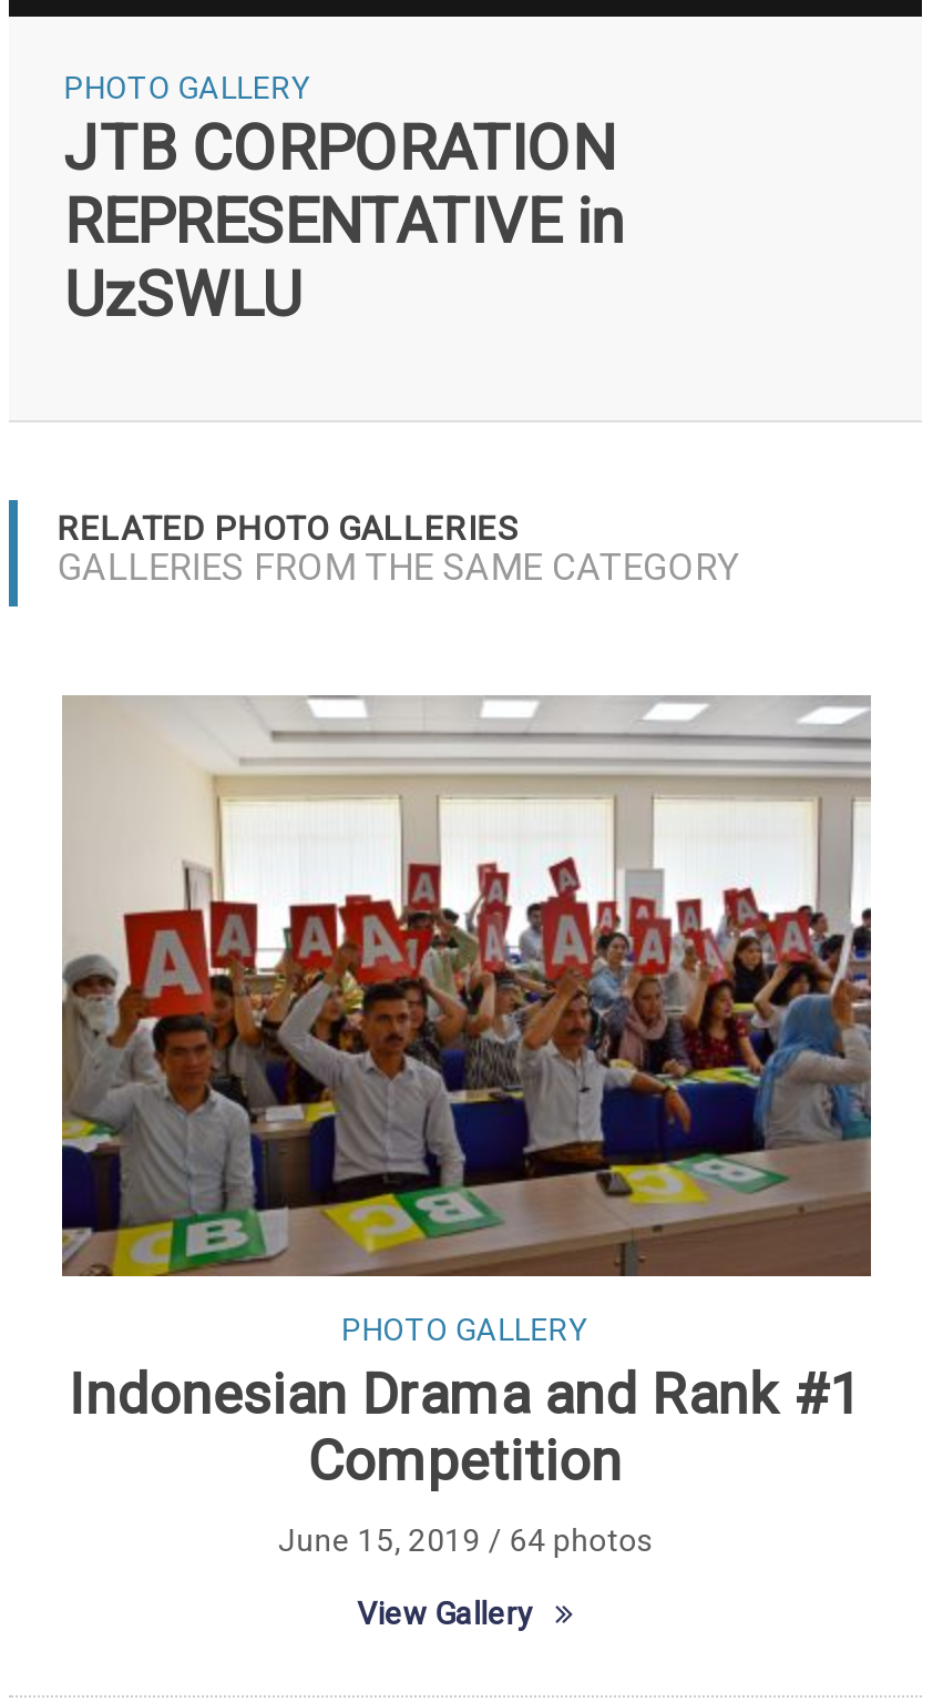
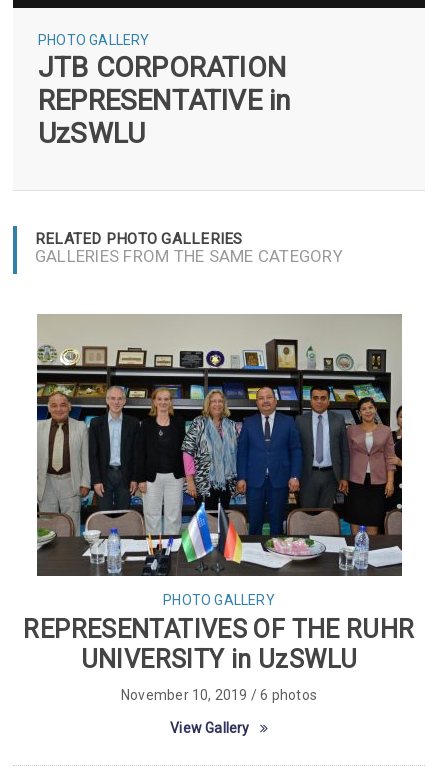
[60,700,873,1558] [image] | Indonesian Drama and Rank #1 | Competition | June 15, 2019 / 64 photos -> [23,315,415,703] [image] | REPRESENTATIVES OF THE RUHR | UNIVERSITY in UzSWLU | November 10, 2019 / 6 photos

